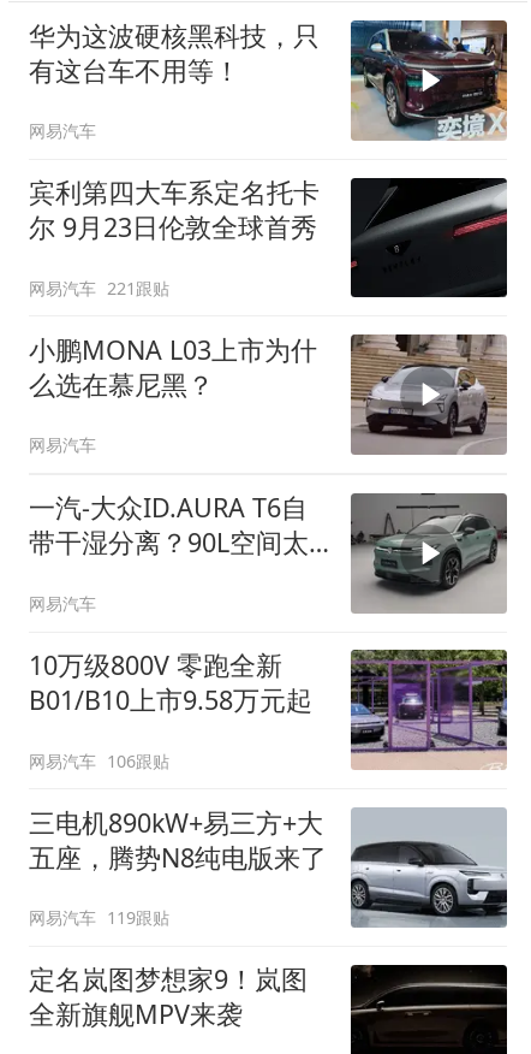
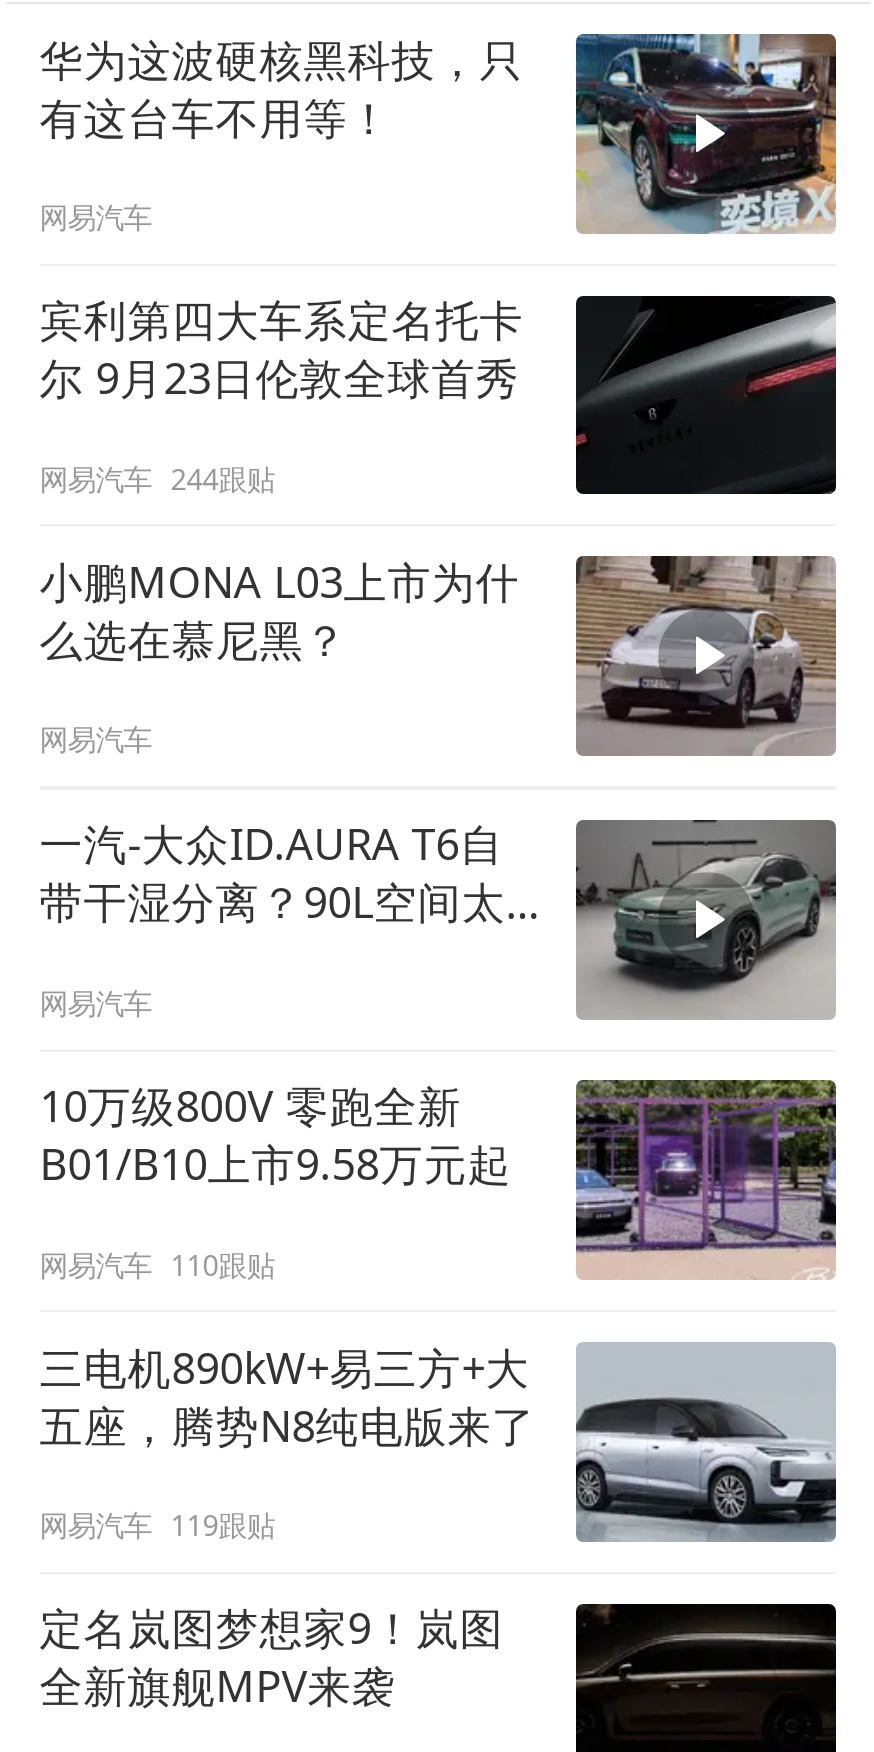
[28,276,170,299] 网易汽车 221跟贴 -> [39,459,275,497] 网易汽车 244跟贴
[28,749,170,772] 网易汽车 106跟贴 -> [39,1245,275,1283] 网易汽车 110跟贴

